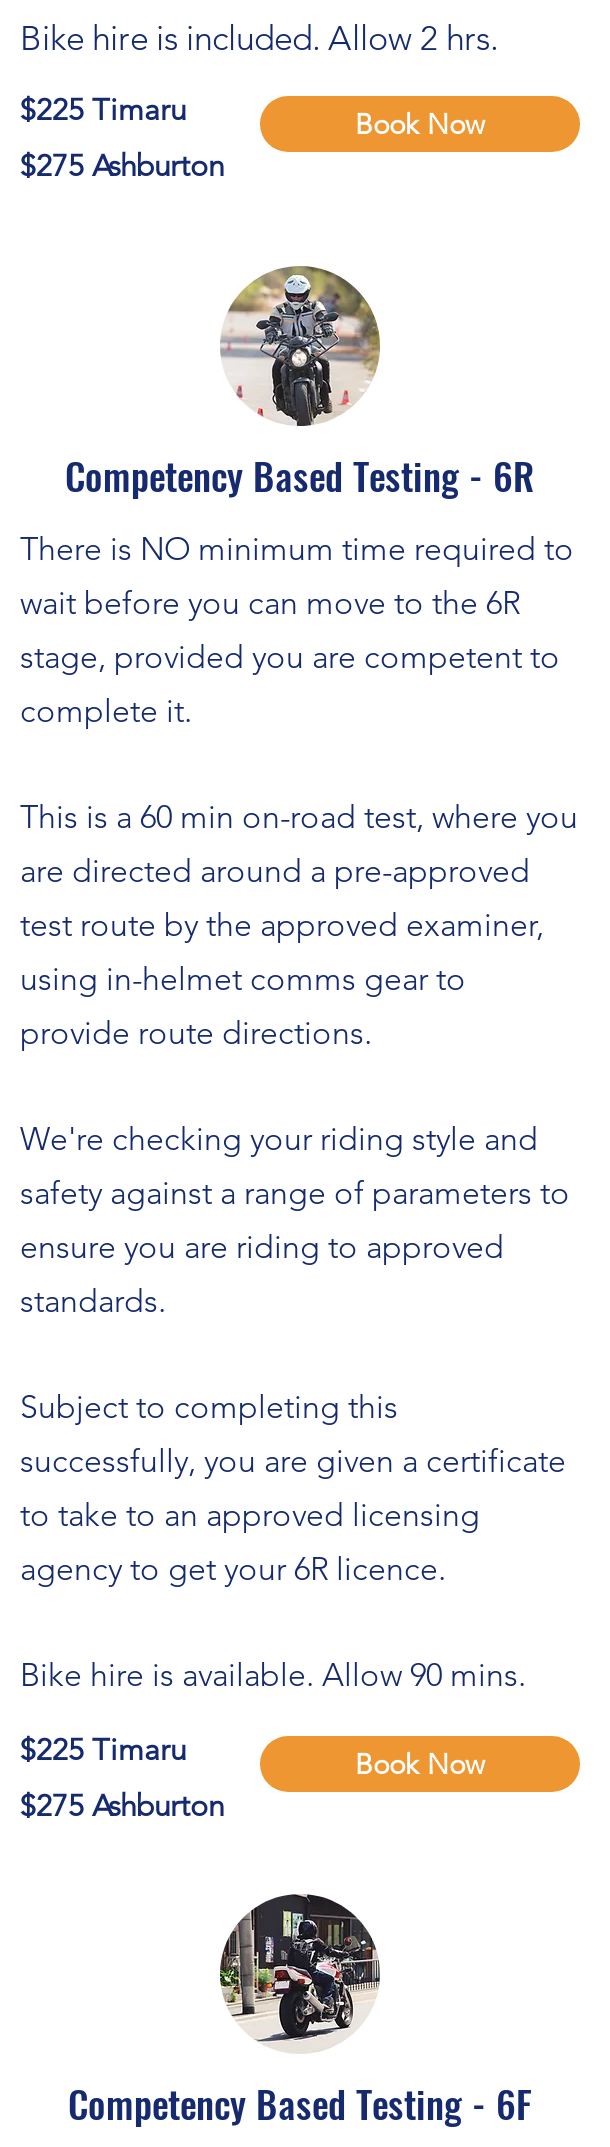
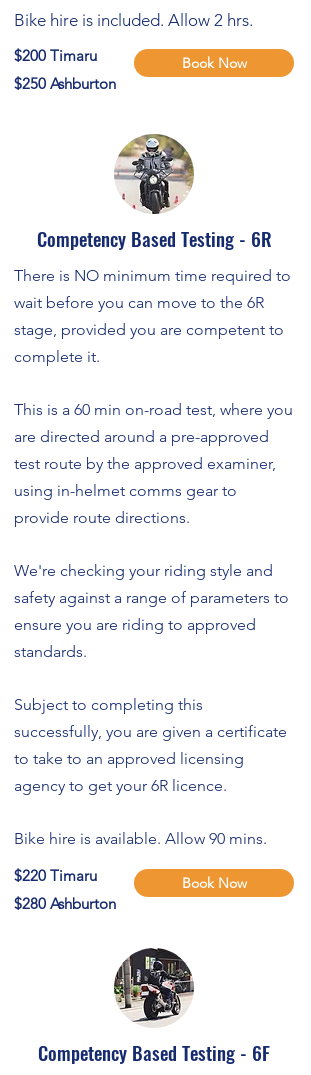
[20,90,186,128] $225 Timaru -> [14,46,97,65] $200 Timaru
[20,146,224,184] $275 Ashburton -> [14,74,116,93] $250 Ashburton
[20,1730,186,1768] $225 Timaru -> [14,866,97,885] $220 Timaru
[20,1786,224,1824] $275 Ashburton -> [14,894,116,913] $280 Ashburton

